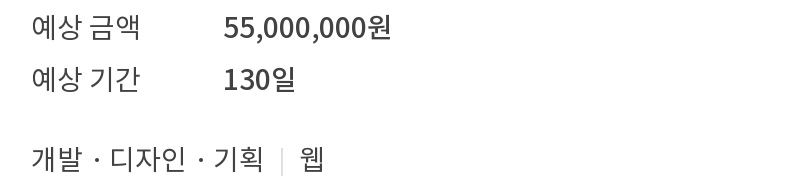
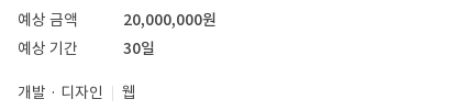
[223,10,393,46] 55,000,000원 -> [123,10,217,30] 20,000,000원
[223,62,297,98] 130일 -> [123,38,155,58] 30일
[31,142,265,178] 개발 · 디자인 · 기획 -> [18,82,103,102] 개발 · 디자인

